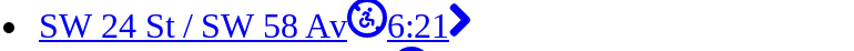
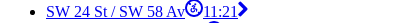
[39,7,449,45] SW 24 St / SW 58 Av 6:21 -> [46,3,238,20] SW 24 St / SW 58 Av 11:21

